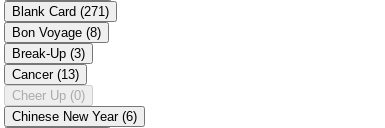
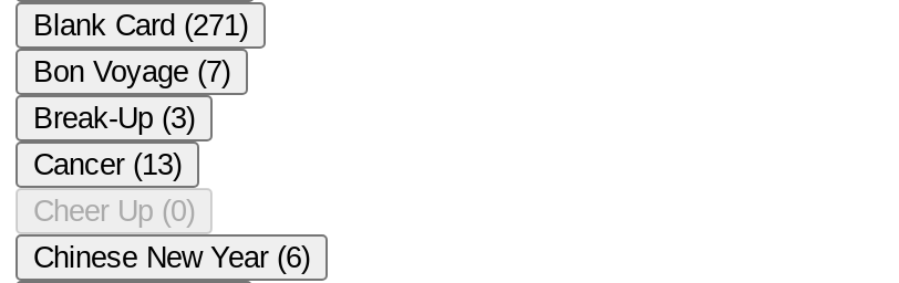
[12,25,101,40] Bon Voyage (8) -> [33,55,230,88] Bon Voyage (7)

